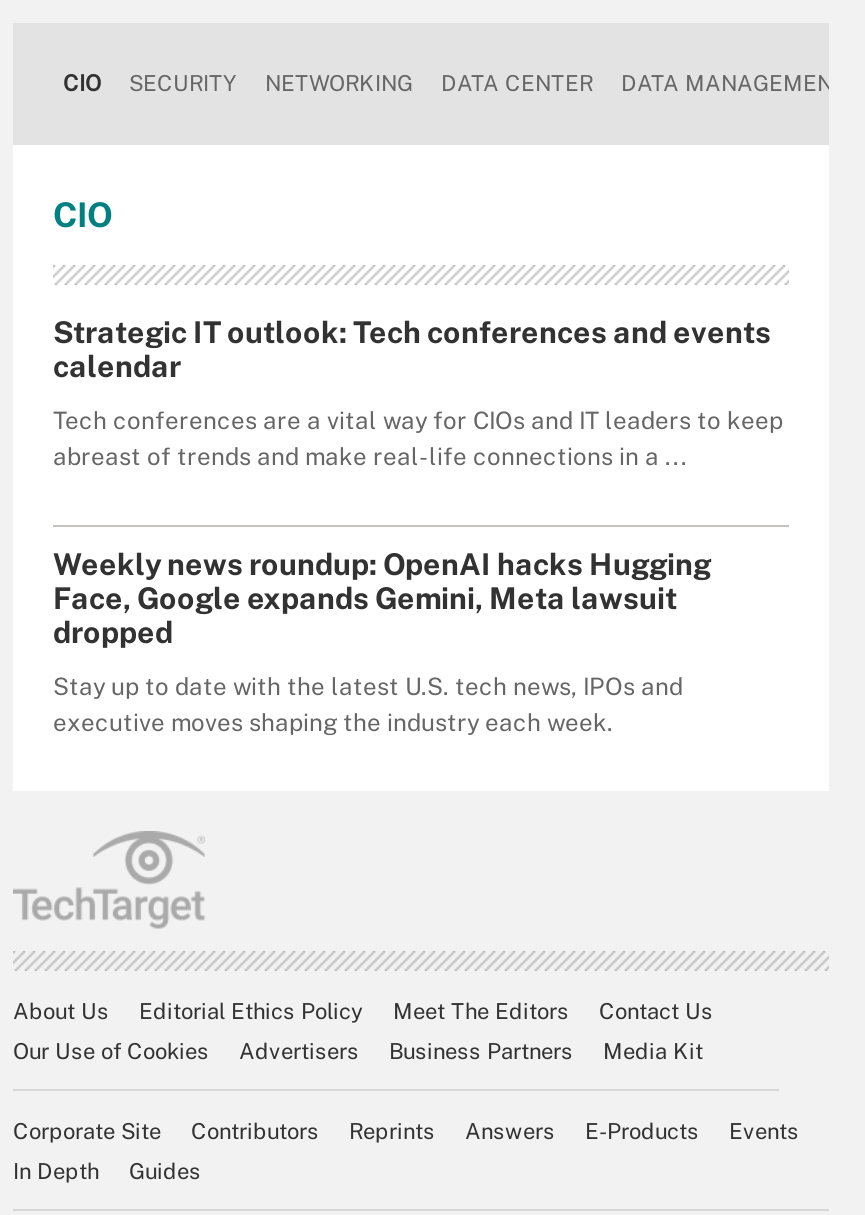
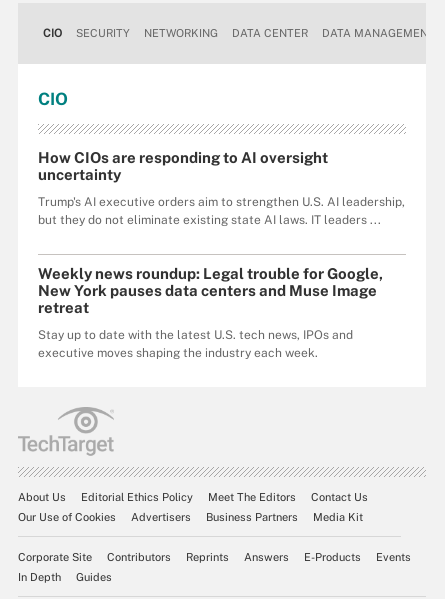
[53,314,771,382] Strategic IT outlook: Tech conferences and events | calendar -> [38,148,328,182] How CIOs are responding to AI oversight | uncertainty
[53,406,783,470] Tech conferences are a vital way for CIOs and IT leaders to keep | abreast of trends and make real-life connections in a ... -> [38,194,405,226] Trump's AI executive orders aim to strengthen U.S. AI leadership, | but they do not eliminate existing state AI laws. IT leaders ...
[53,546,711,648] Weekly news roundup: OpenAI hacks Hugging | Face, Google expands Gemini, Meta lawsuit | dropped -> [38,264,383,315] Weekly news roundup: Legal trouble for Google, | New York pauses data centers and Muse Image | retreat

